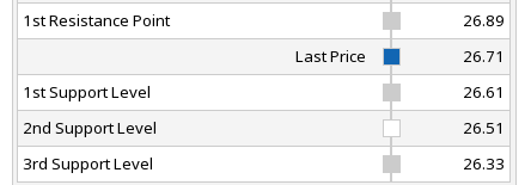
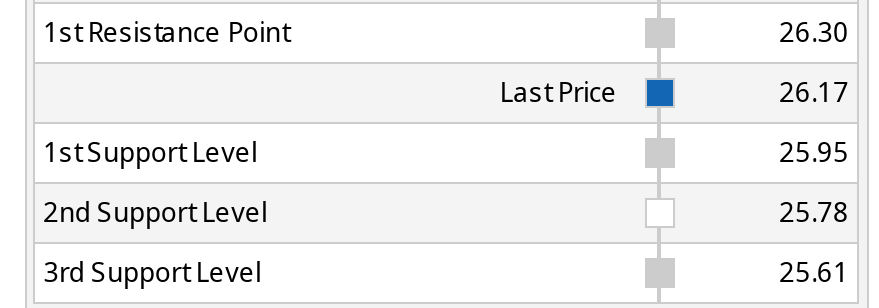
[463,10,505,31] 26.89 -> [779,15,849,51] 26.30
[463,46,505,67] 26.71 -> [779,75,849,111] 26.17
[463,82,505,103] 26.61 -> [779,135,849,171] 25.95
[463,117,505,139] 26.51 -> [779,195,849,231] 25.78
[463,153,505,175] 26.33 -> [779,255,849,291] 25.61

